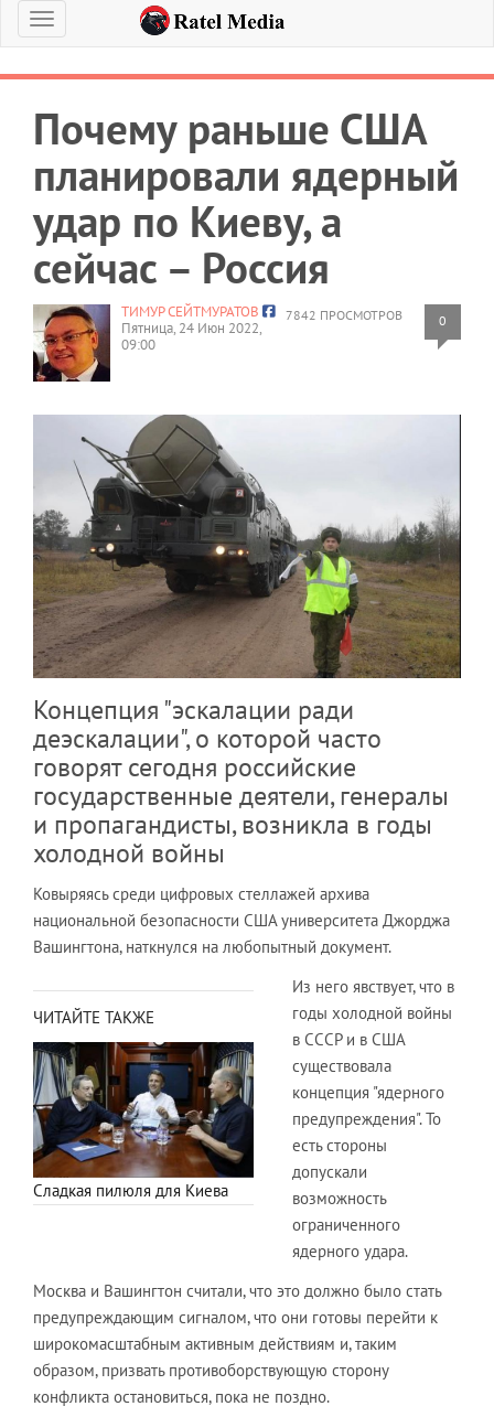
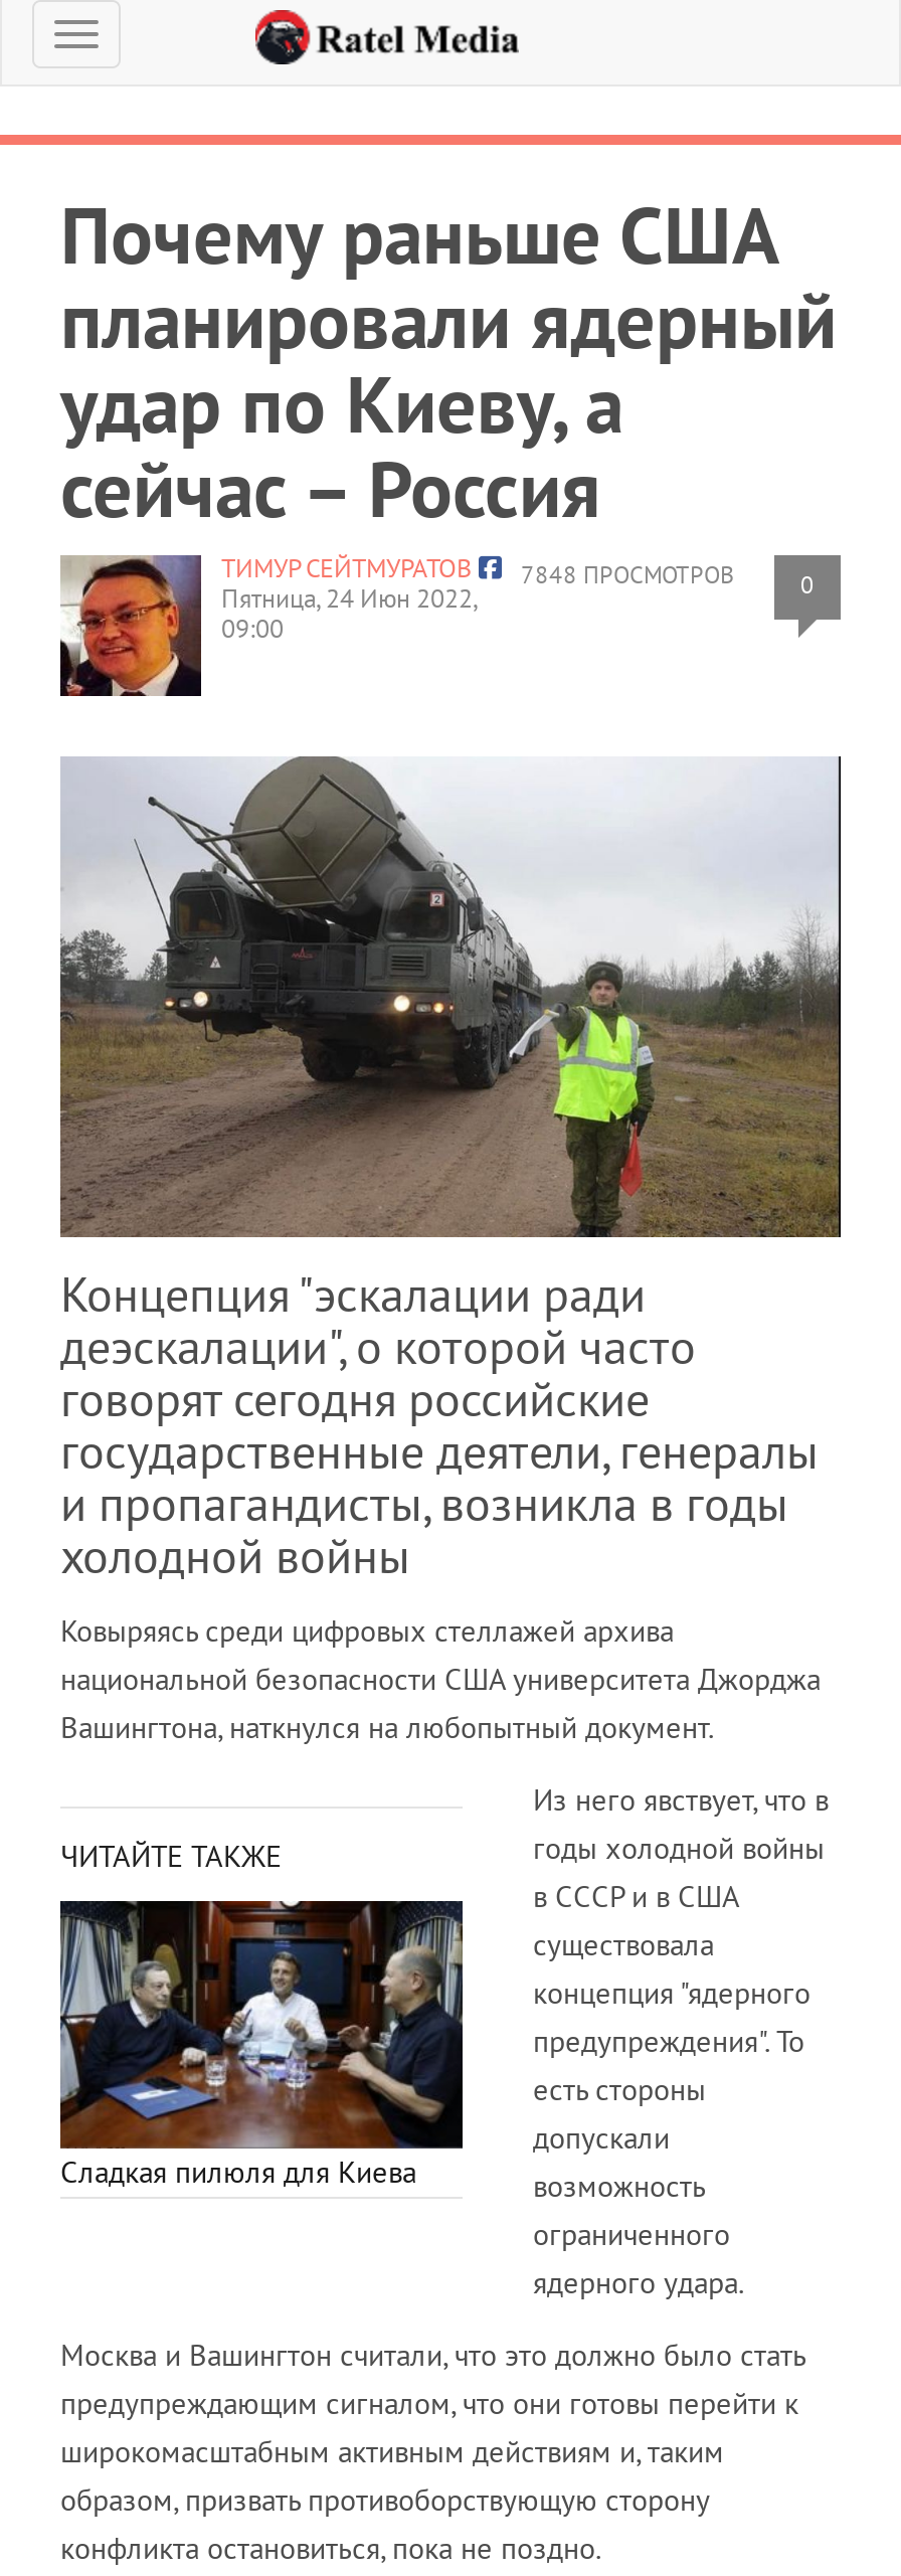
[121,302,402,323] ТИМУР СЕЙТМУРАТОВ 7842 ПРОСМОТРОВ -> [221,551,734,589] ТИМУР СЕЙТМУРАТОВ 7848 ПРОСМОТРОВ

